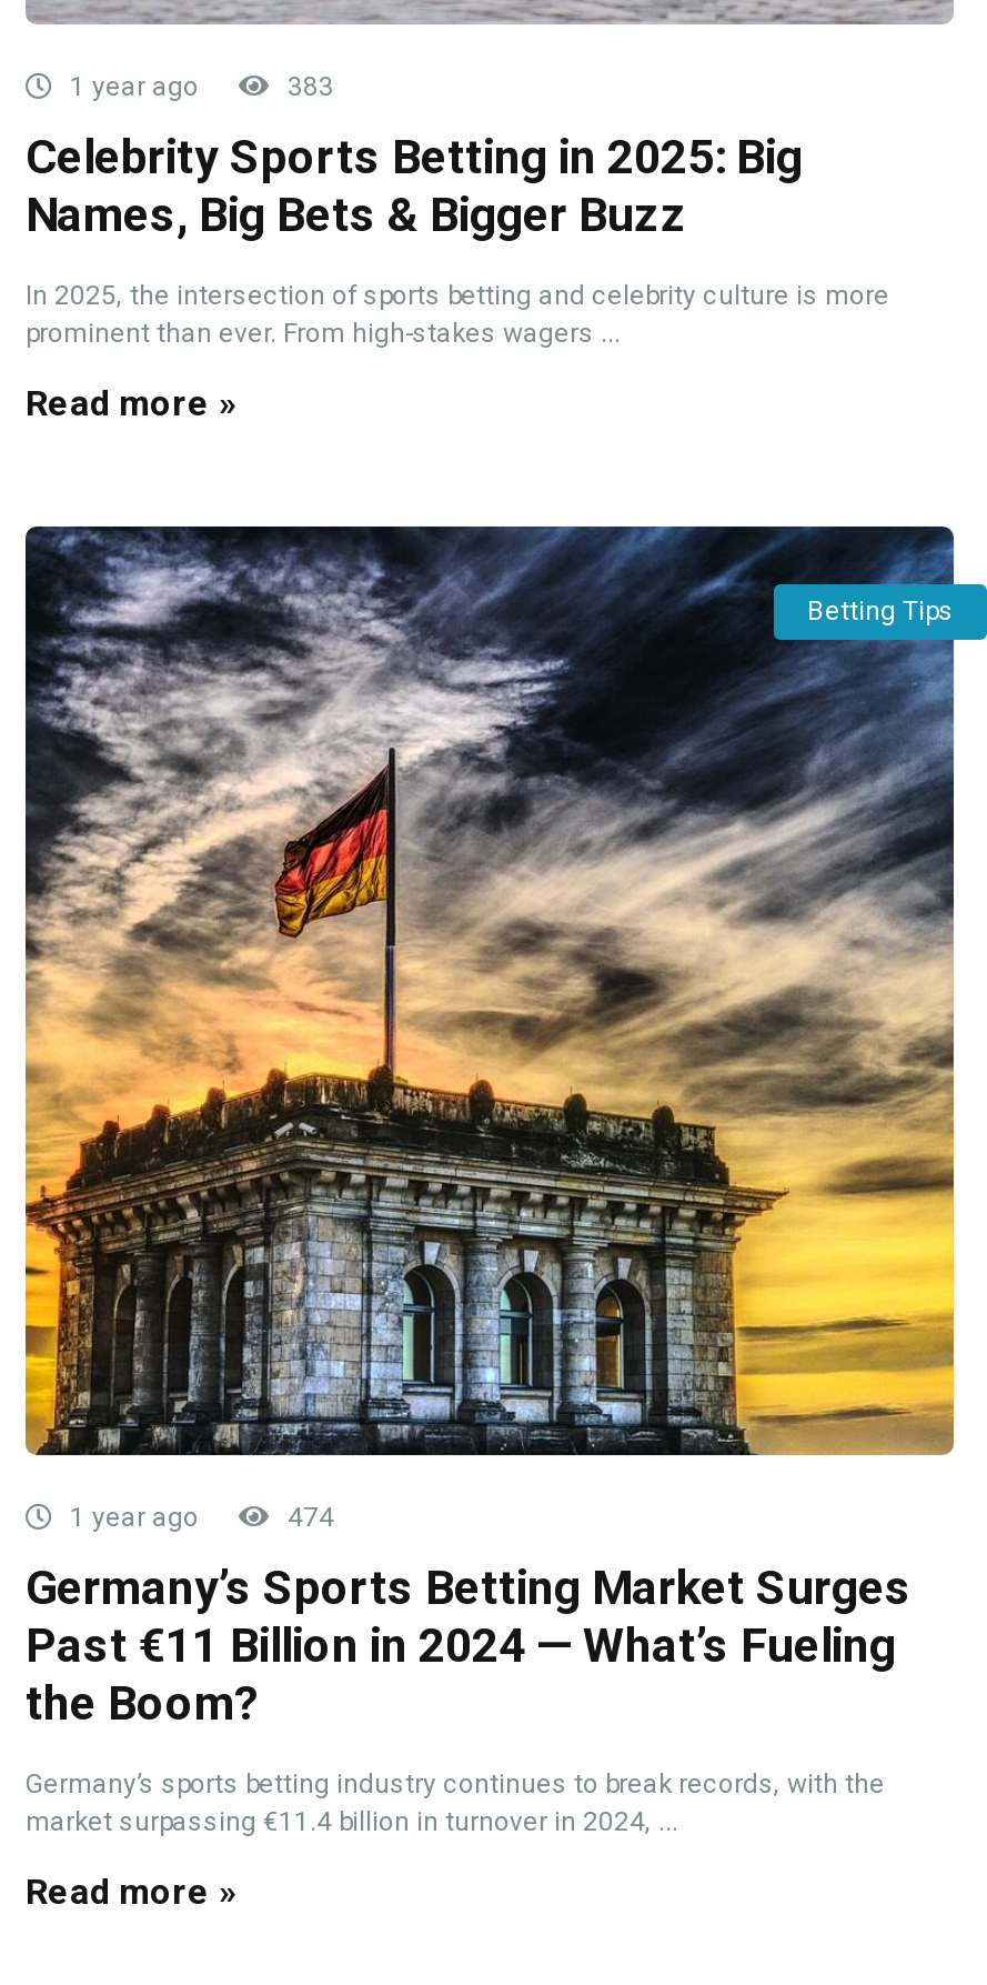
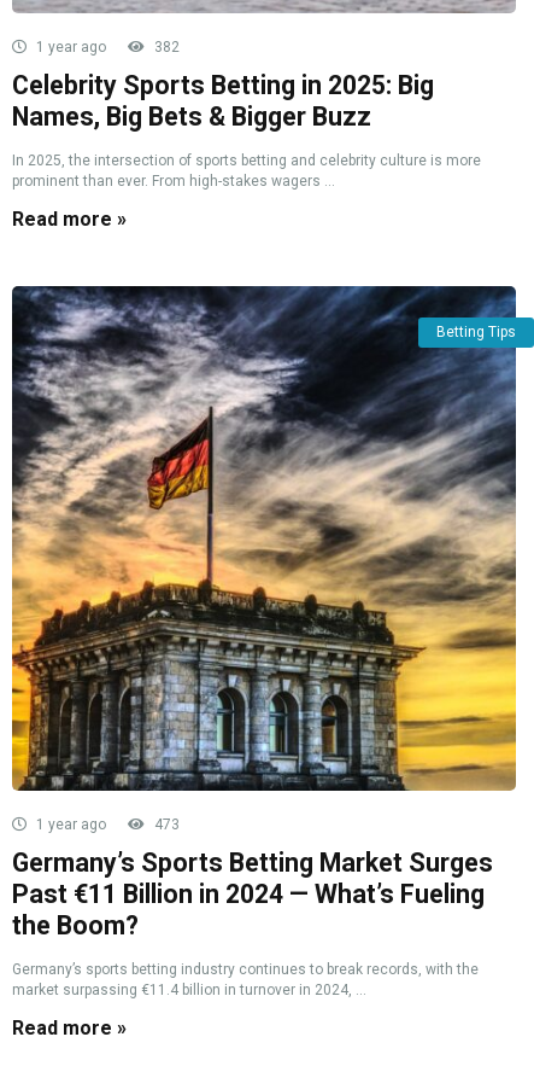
[281,71,334,102] 383 -> [151,39,180,56] 382
[281,1502,334,1533] 474 -> [151,816,180,833] 473

